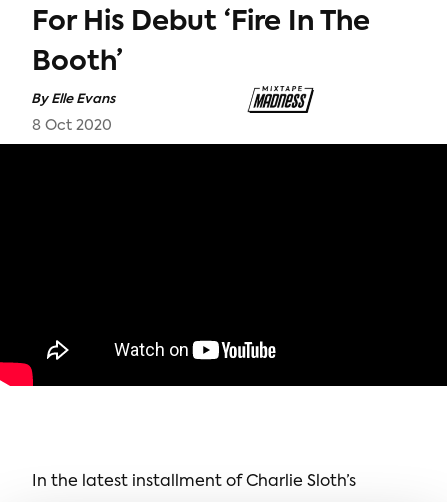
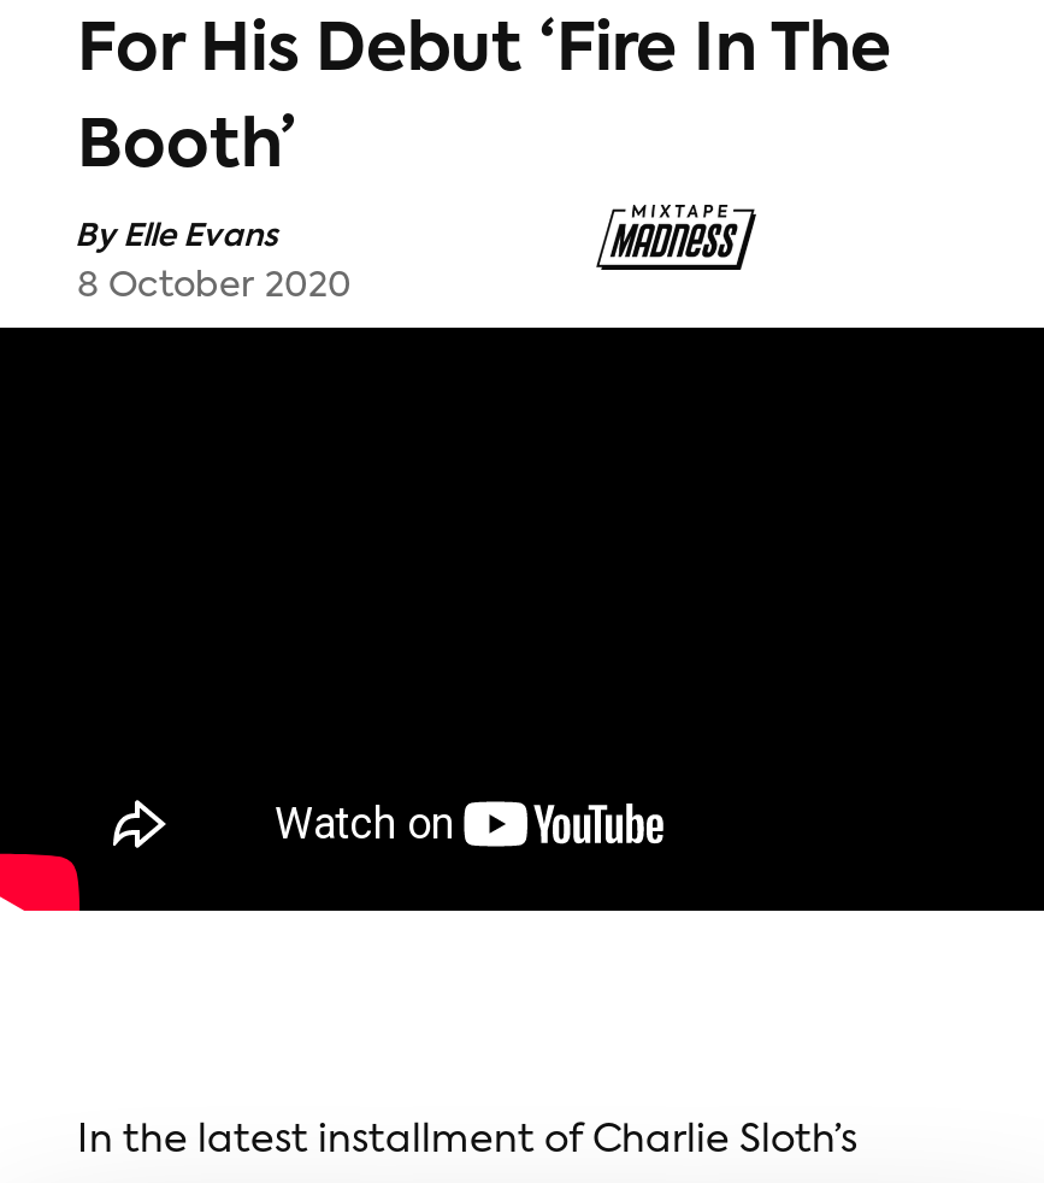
[32,119,112,133] 8 Oct 2020 -> [77,271,352,305] 8 October 2020

